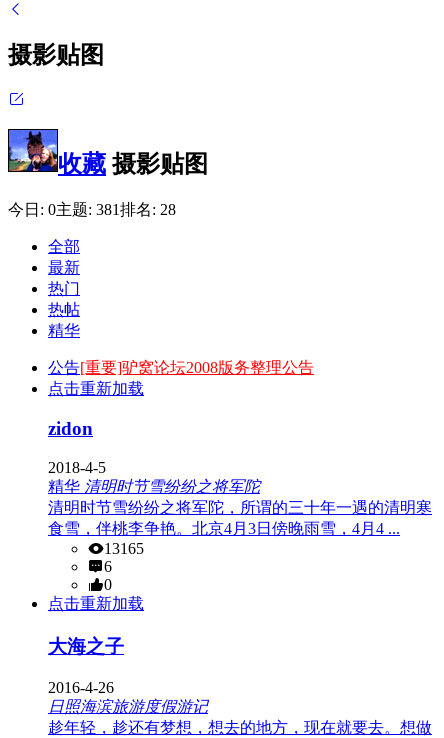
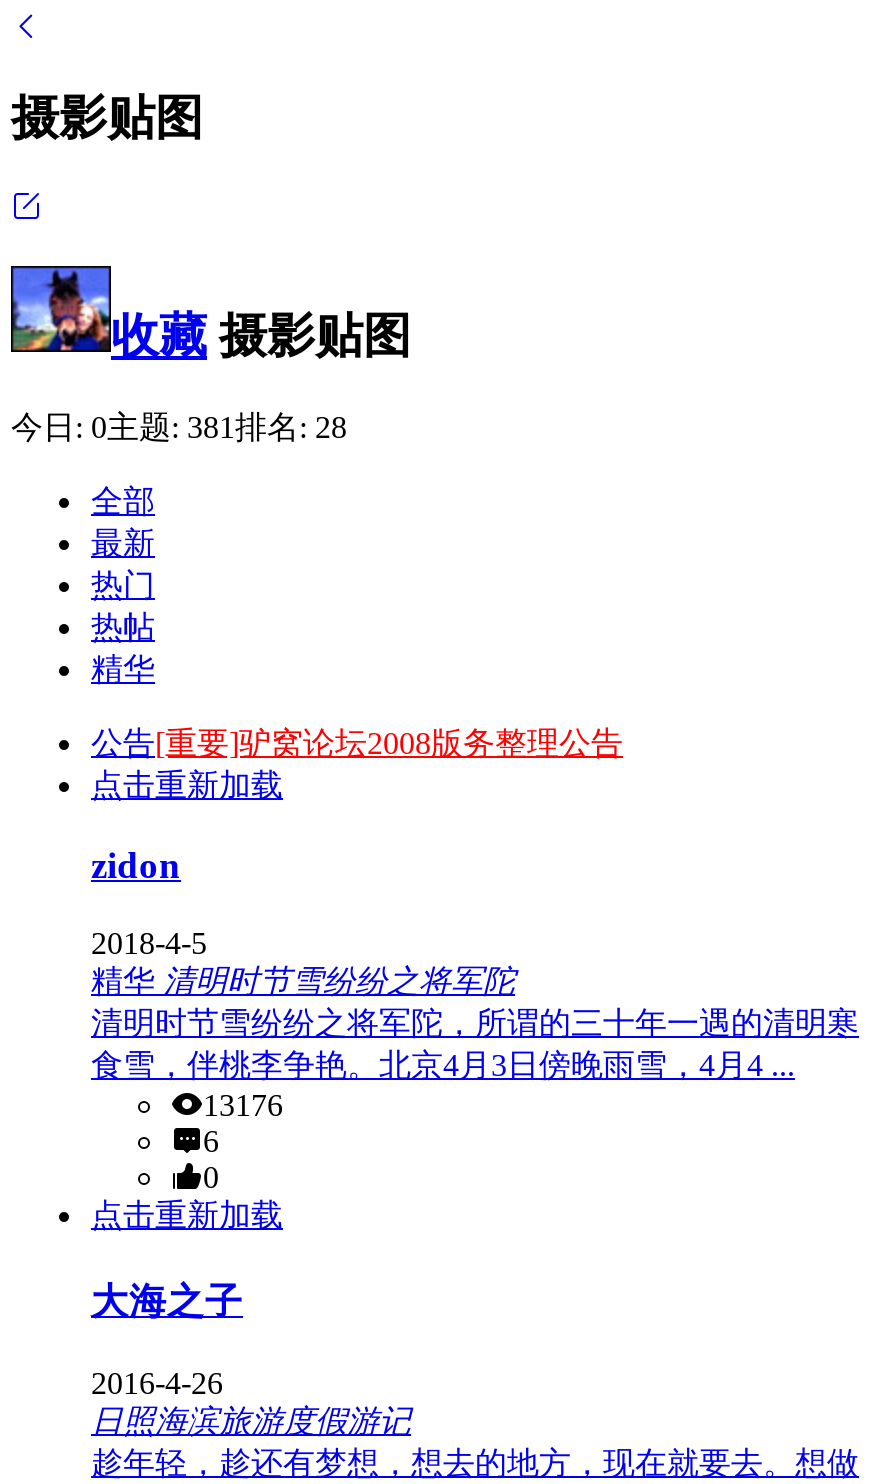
[104,540,144,557] 13165 -> [203,1088,283,1122] 13176

